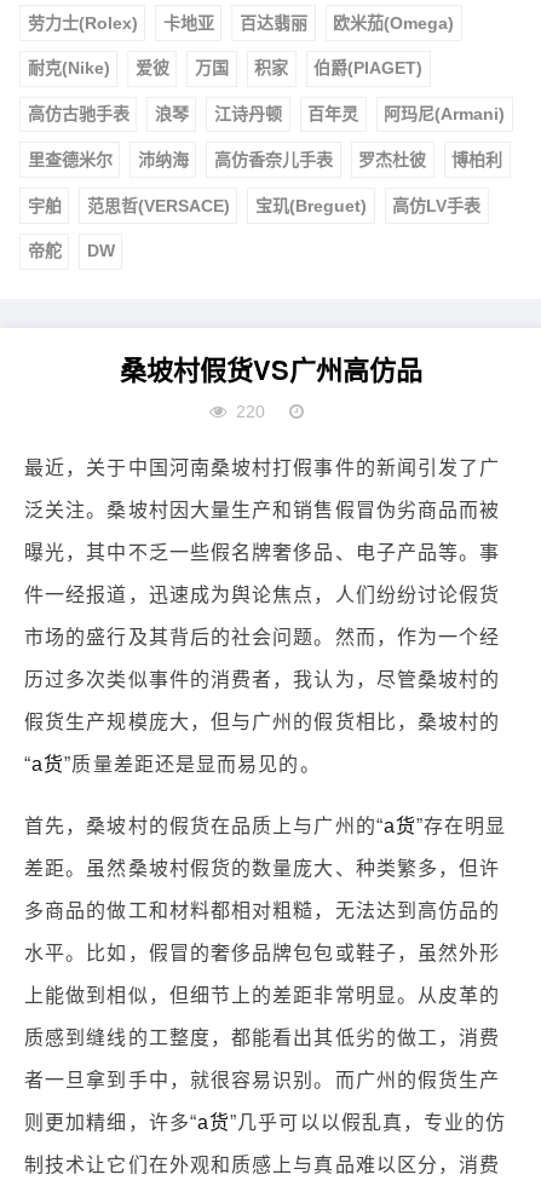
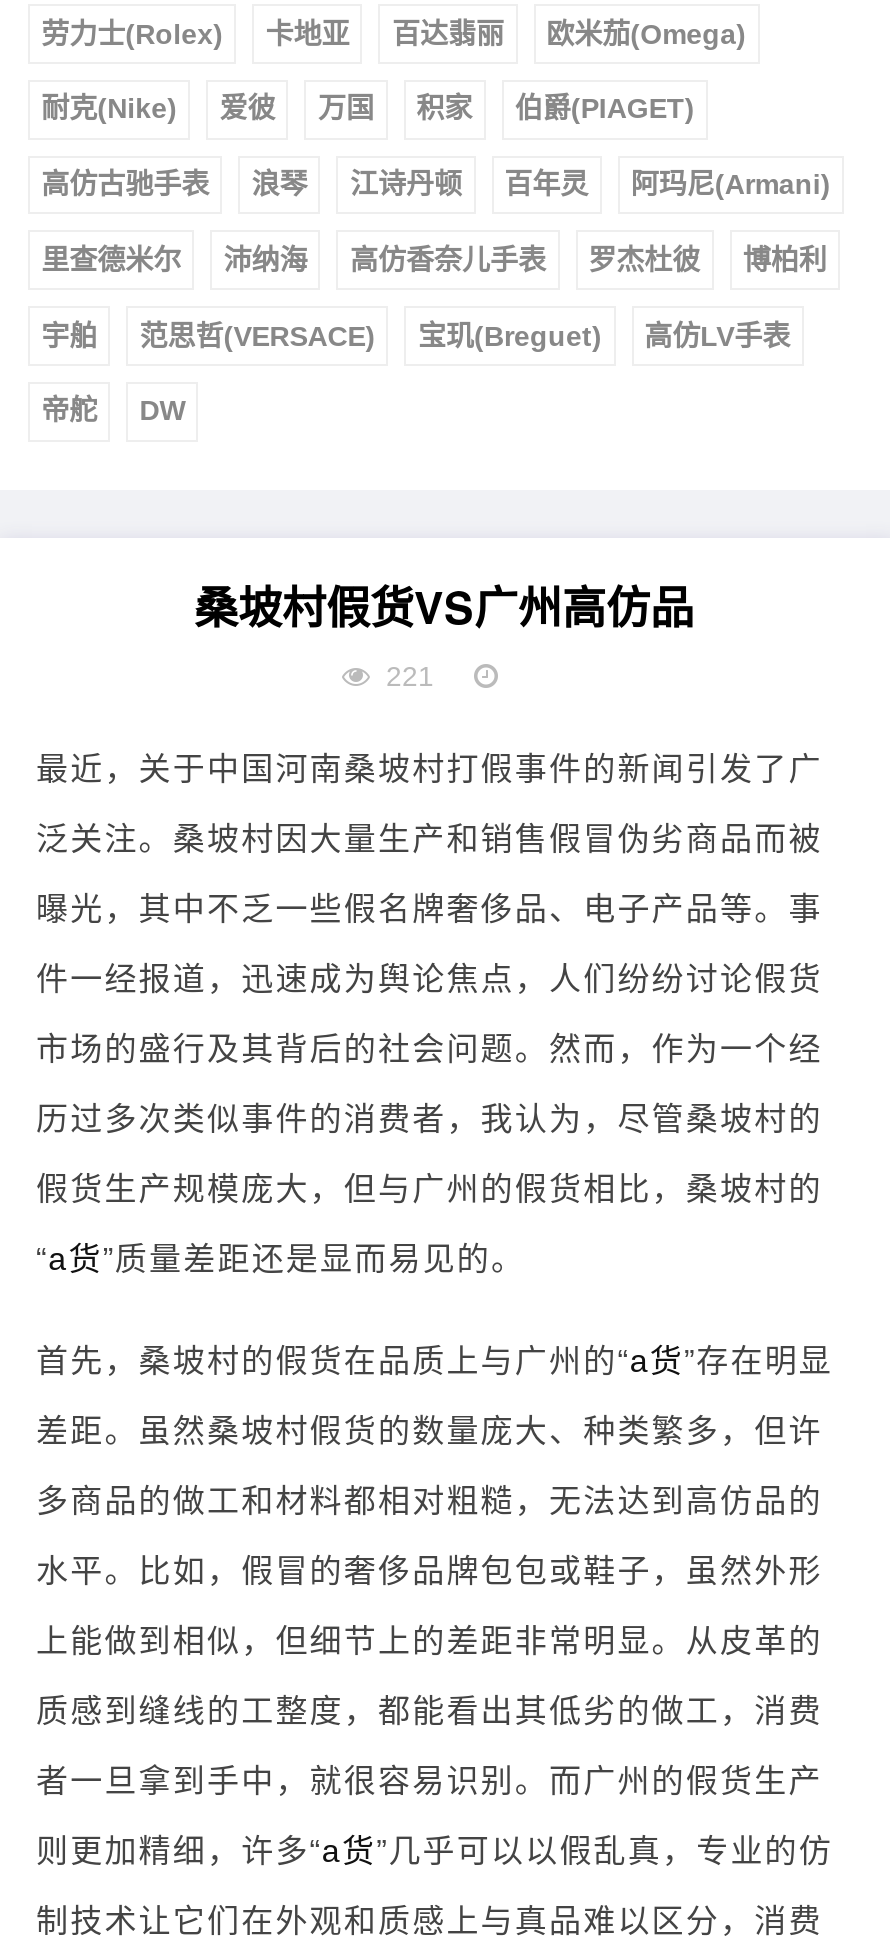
[236,402,265,421] 220 -> [386,660,434,692] 221

